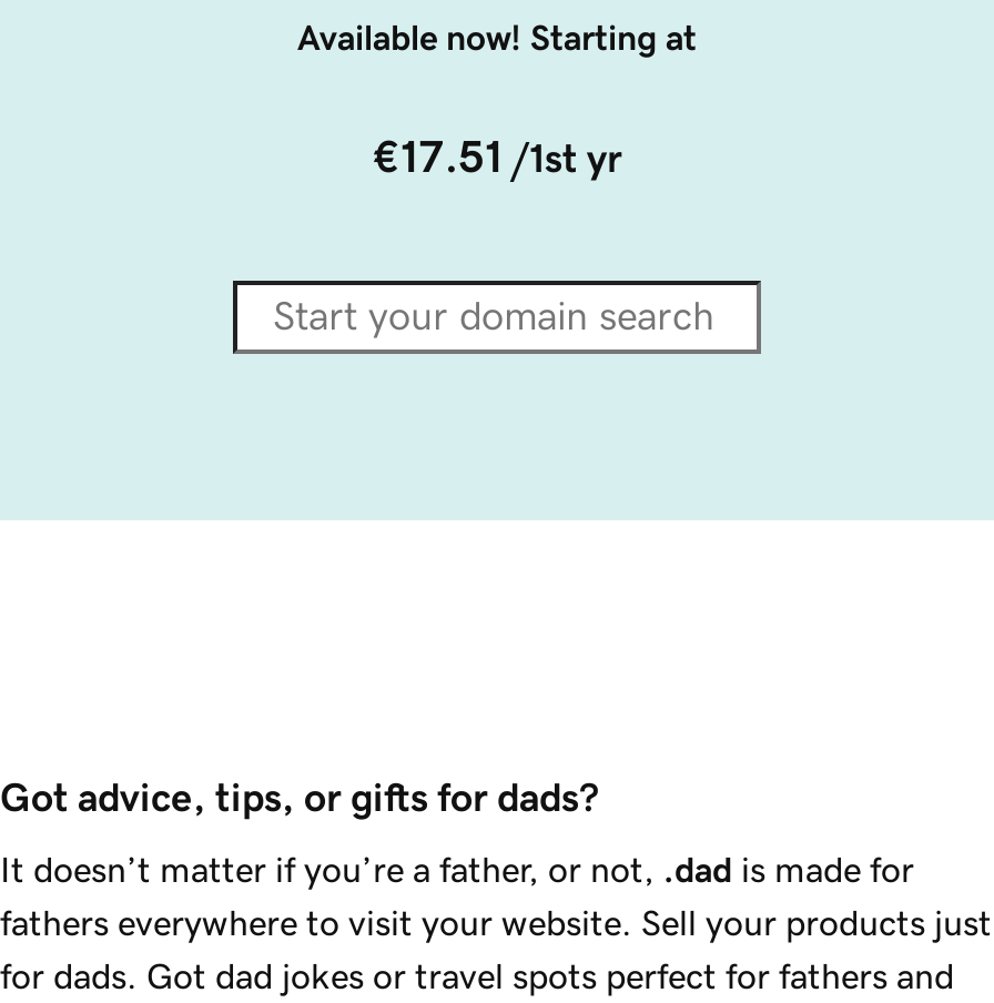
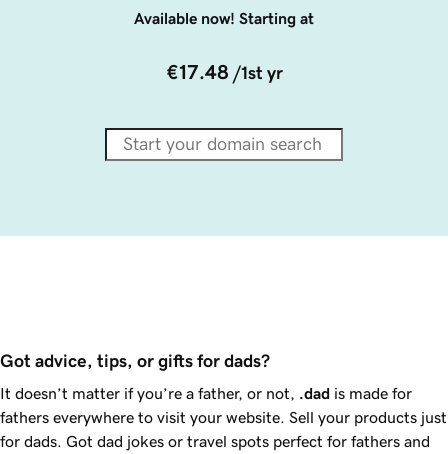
[372,134,622,179] €17.51 /1st yr -> [165,62,282,82] €17.48 /1st yr

